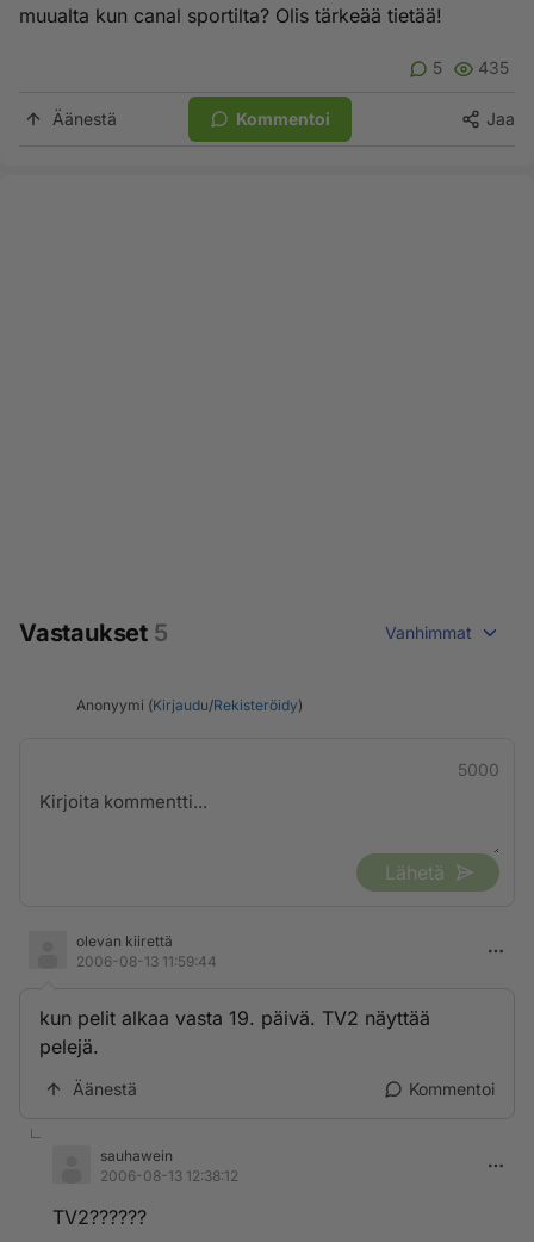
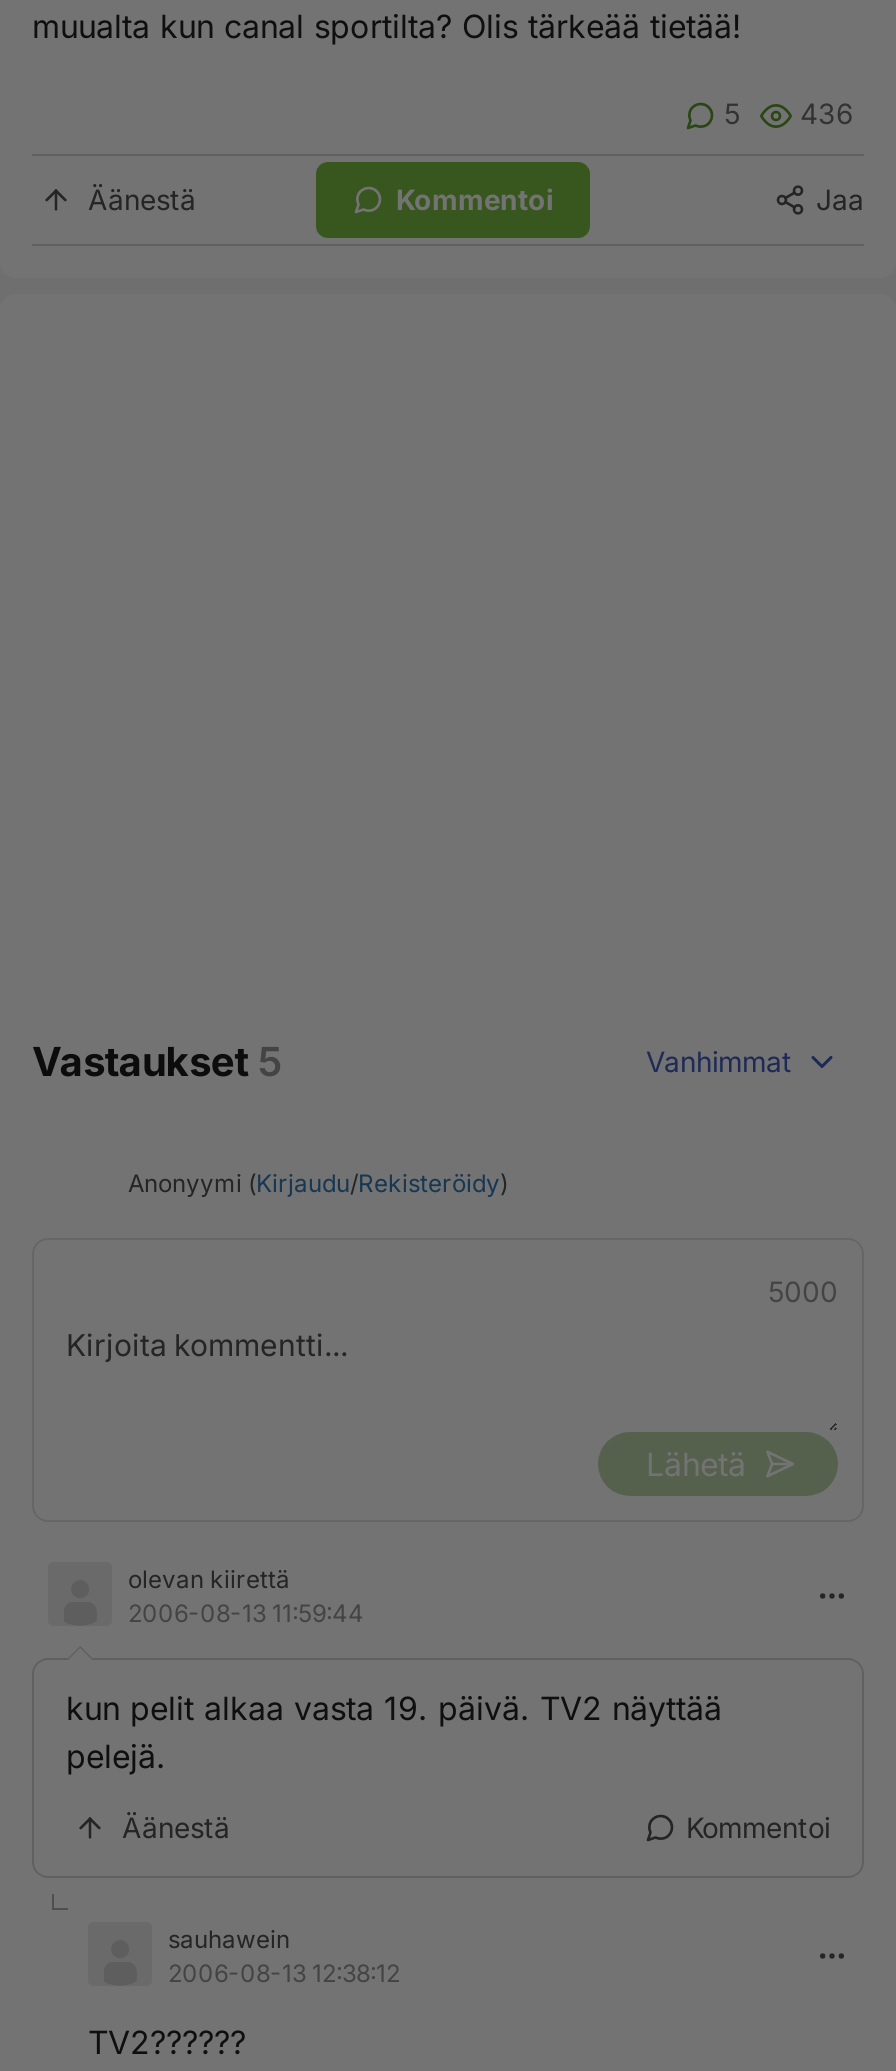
[433,57,509,77] 5 435 -> [724,96,854,130] 5 436

